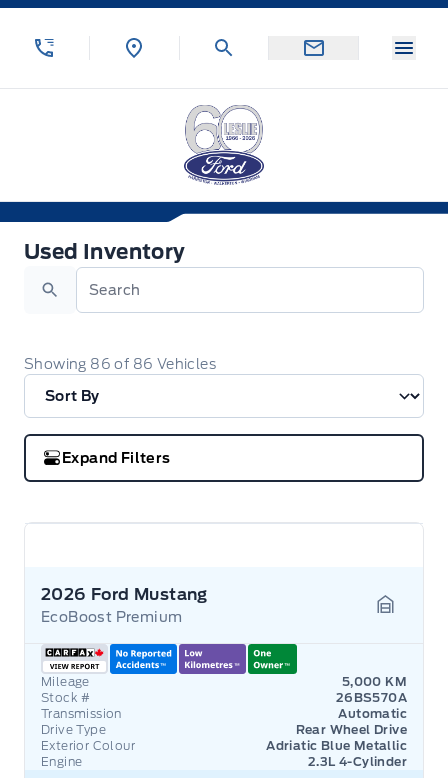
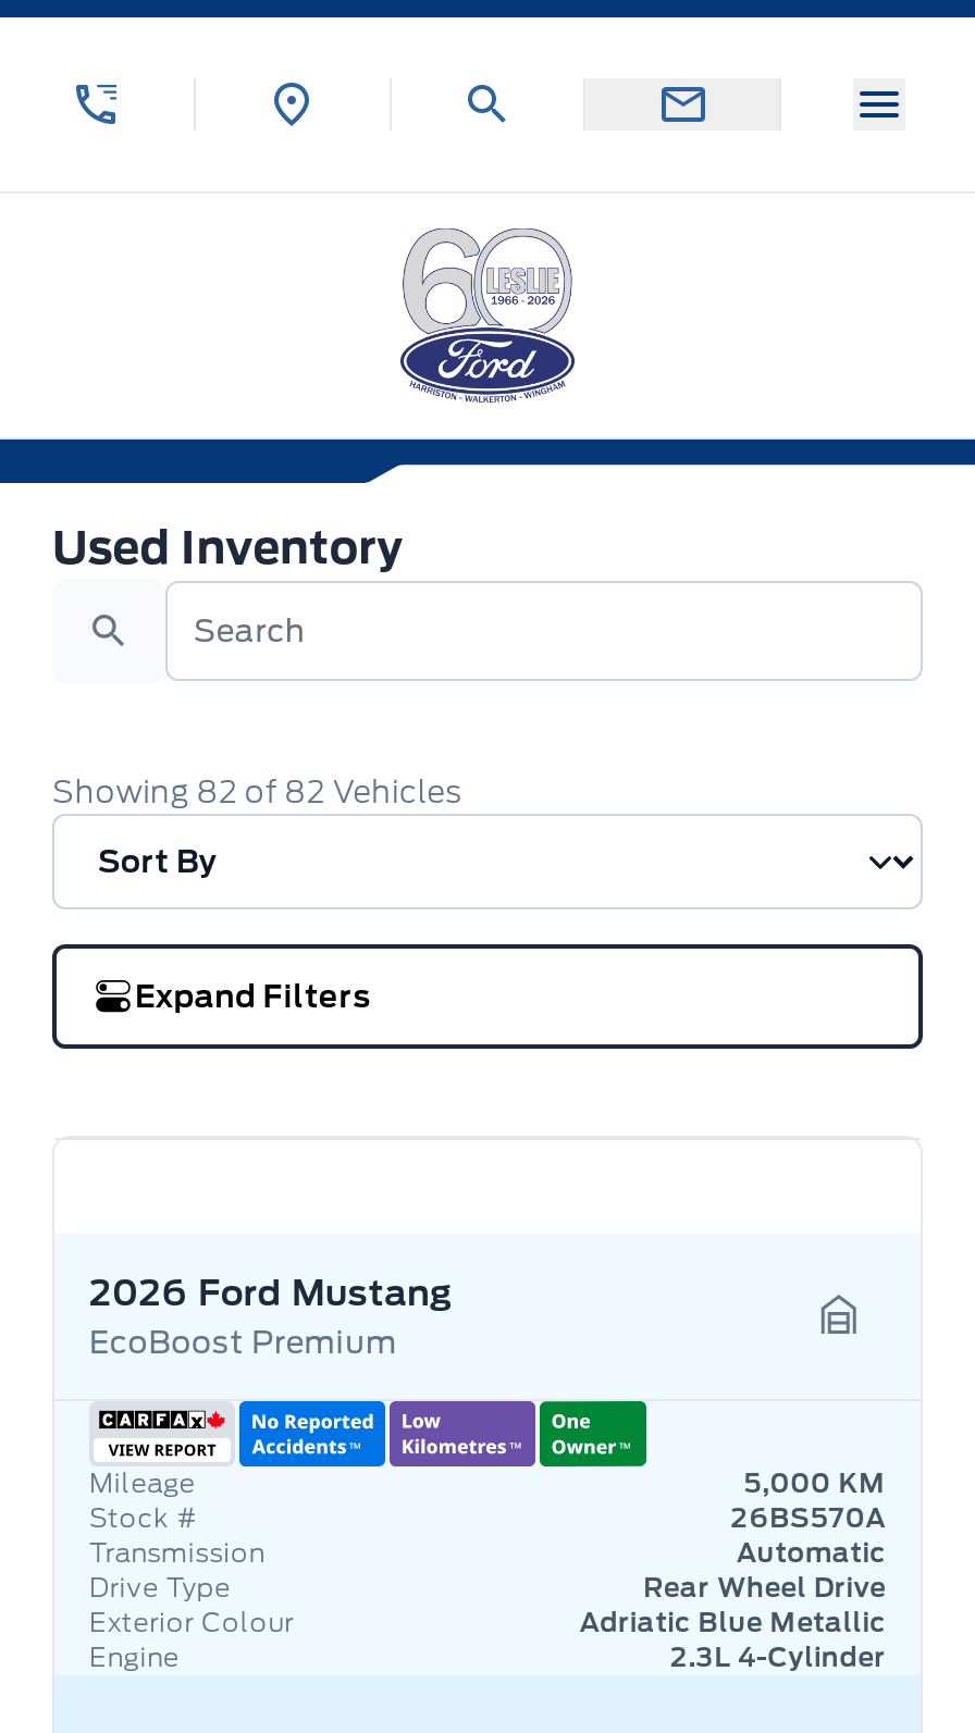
[24,356,216,372] Showing 86 of 86 Vehicles -> [52,775,461,809] Showing 82 of 82 Vehicles

